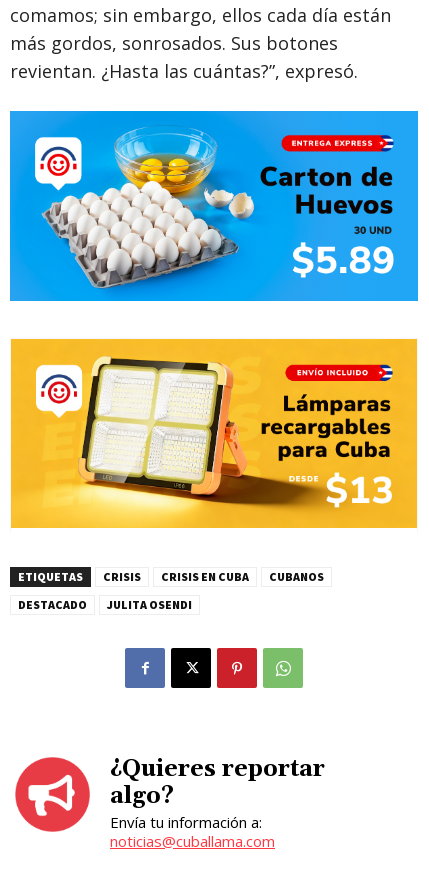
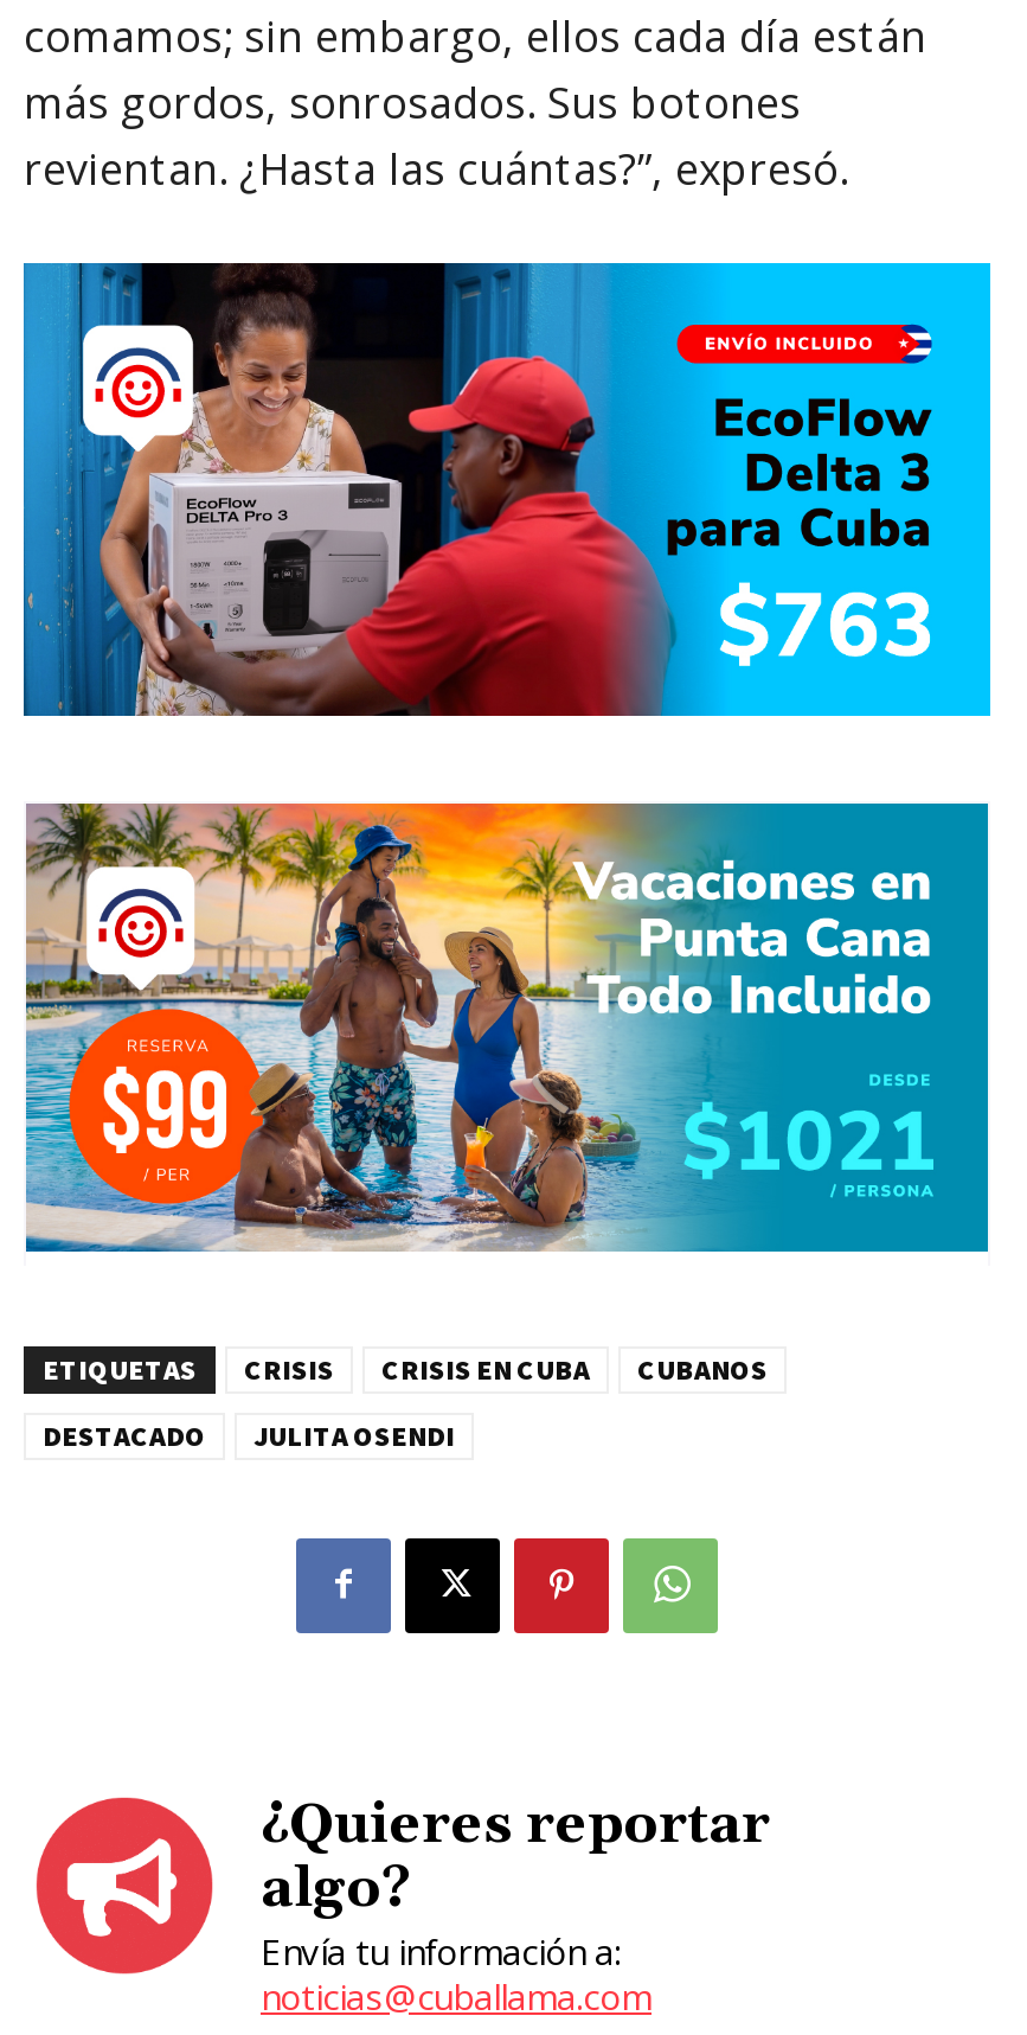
[9,110,417,302] [image] -> [21,261,988,718] [image]
[10,338,418,529] [image] -> [24,801,990,1254] [image]

